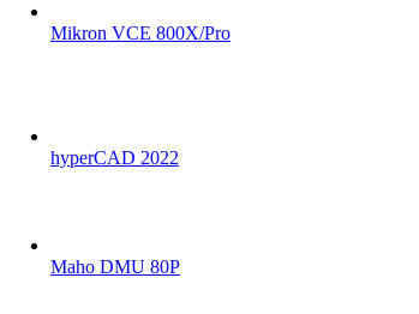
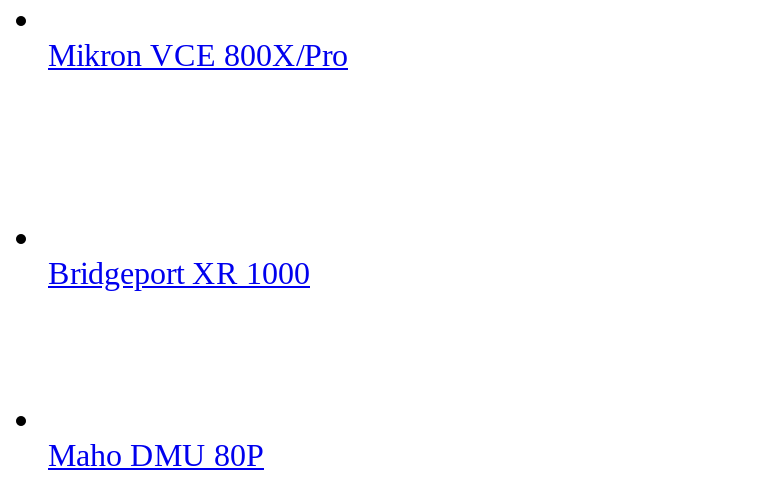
[50,148,179,168] hyperCAD 2022 -> [48,257,310,291] Bridgeport XR 1000

